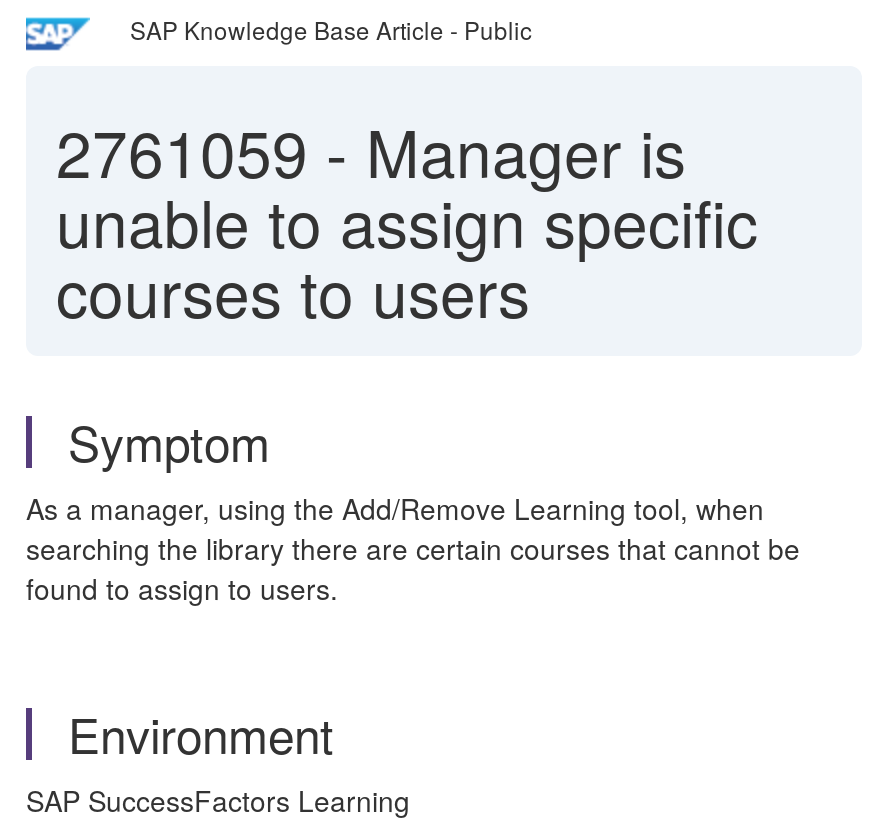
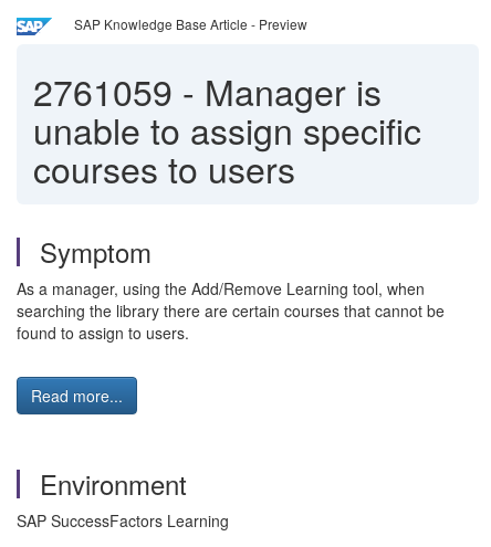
[130,12,532,46] SAP Knowledge Base Article - Public -> [74,14,307,33] SAP Knowledge Base Article - Preview
none -> [31,385,123,407] Read more...

